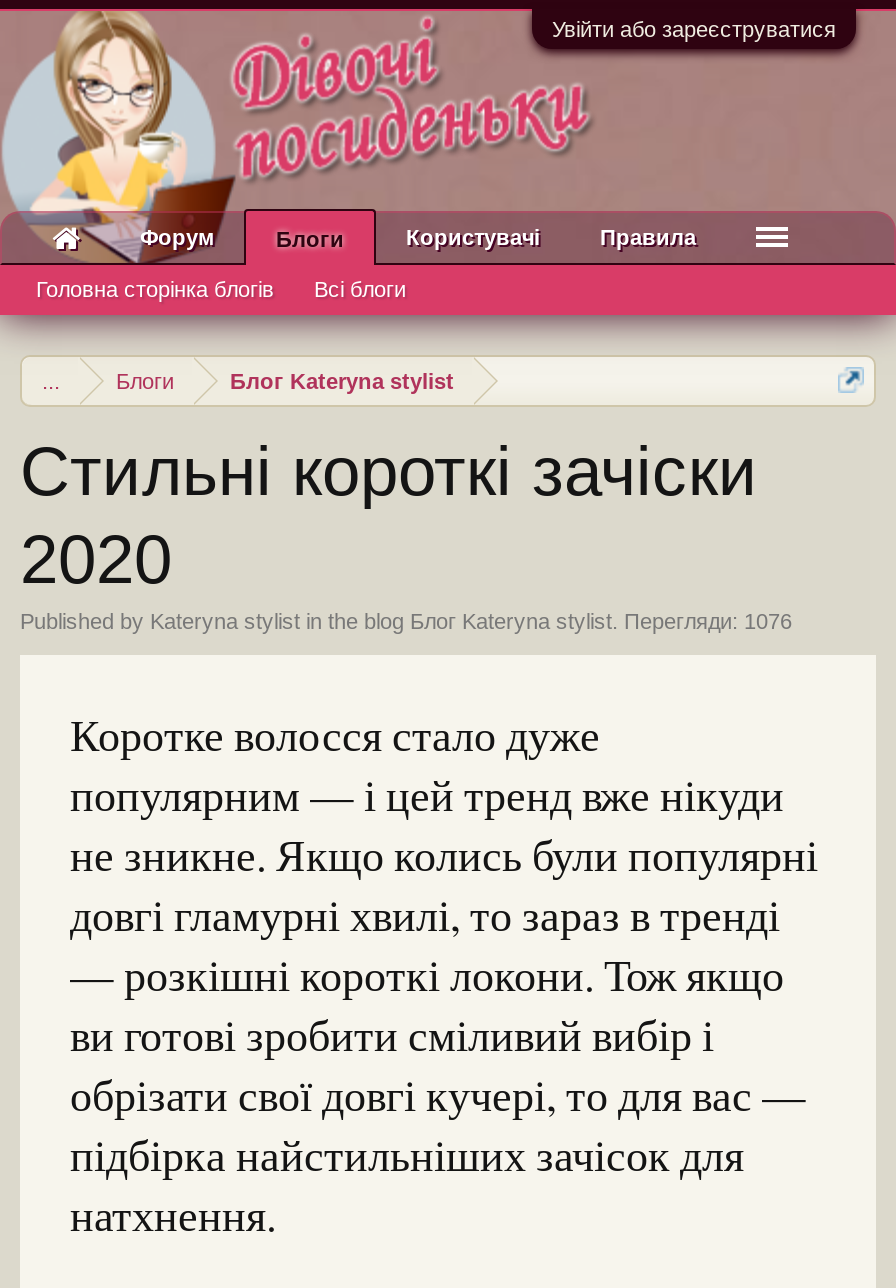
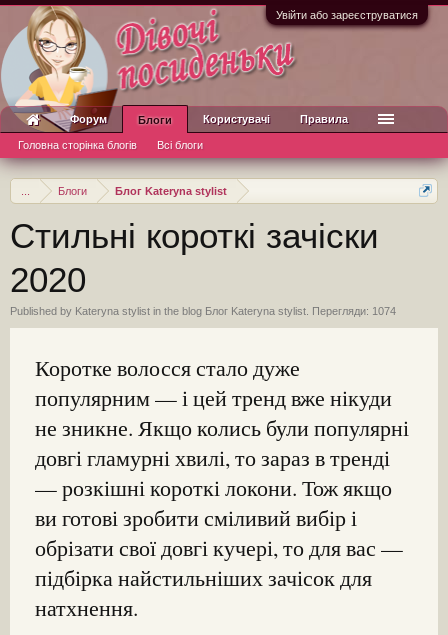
[20,609,792,633] Published by Kateryna stylist in the blog Блог Kateryna stylist. Перегляди: 1076 -> [10,305,396,317] Published by Kateryna stylist in the blog Блог Kateryna stylist. Перегляди: 1074

